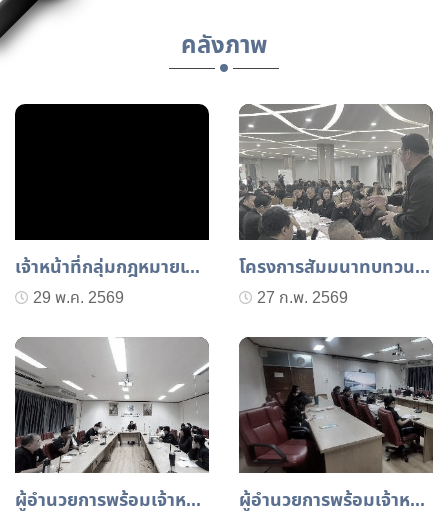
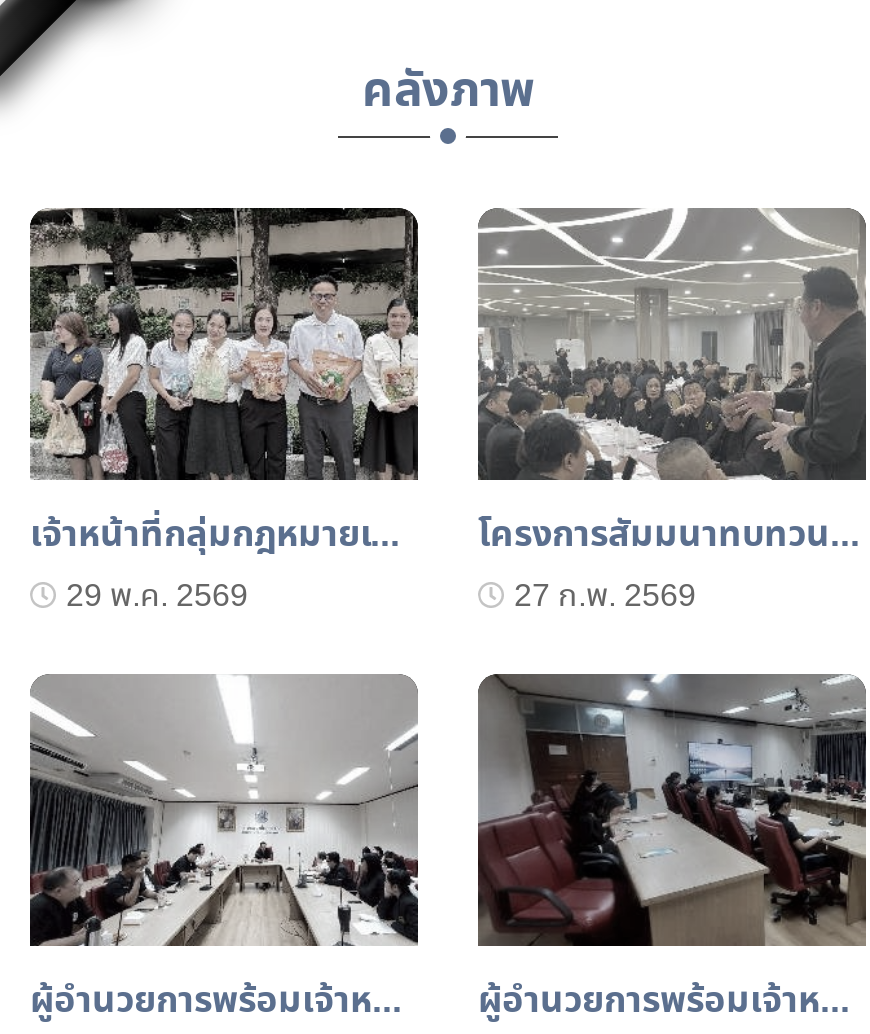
none -> [28,206,420,482] [image]

